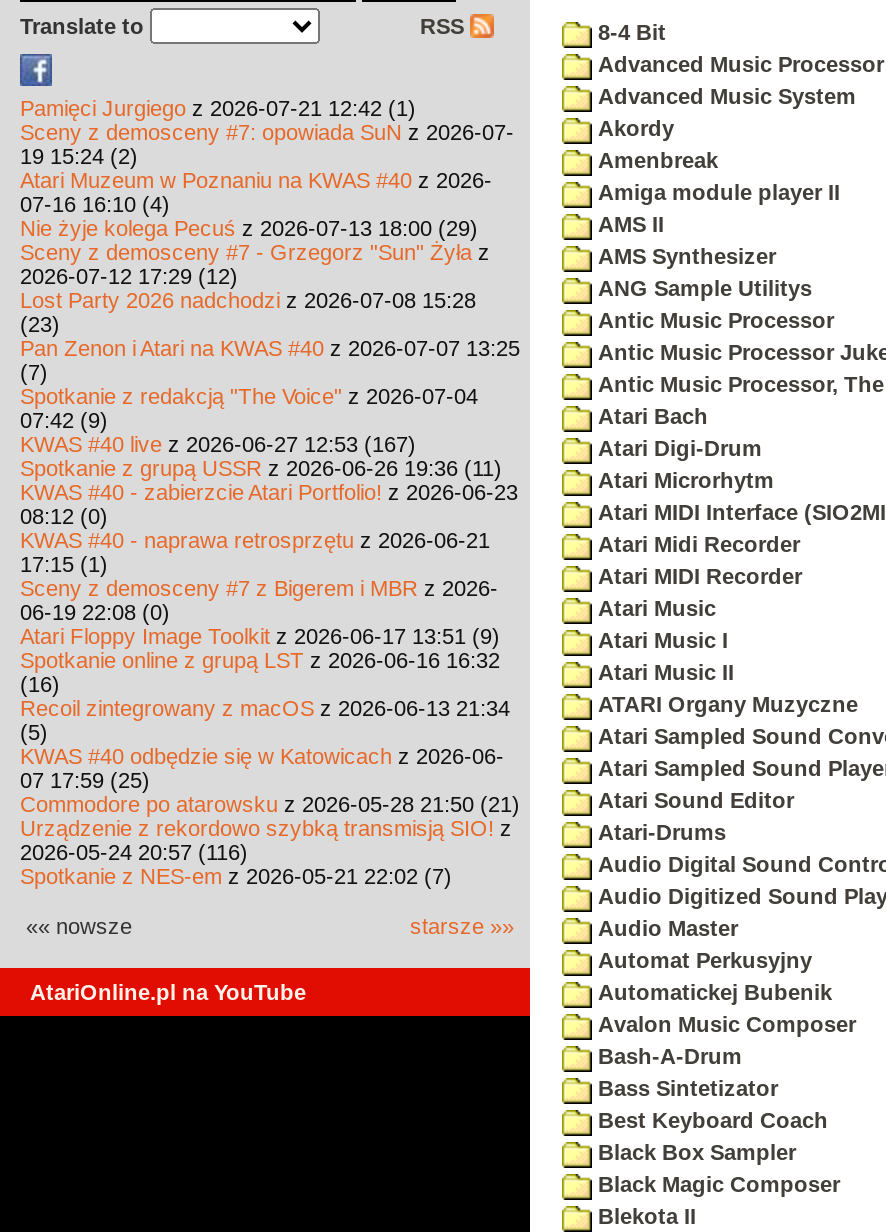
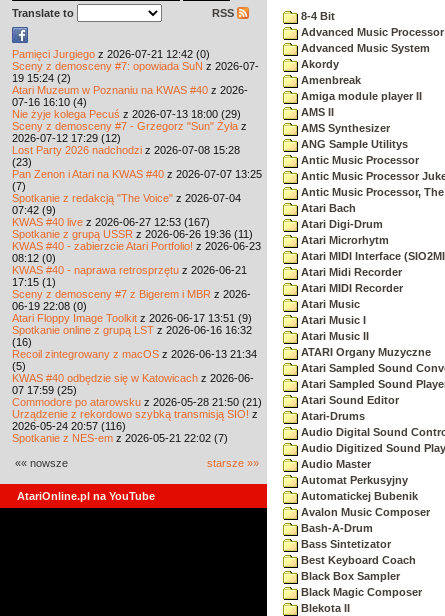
[20,96,416,120] Pamięci Jurgiego z 2026-07-21 12:42 (1) -> [12,48,210,60] Pamięci Jurgiego z 2026-07-21 12:42 (0)

